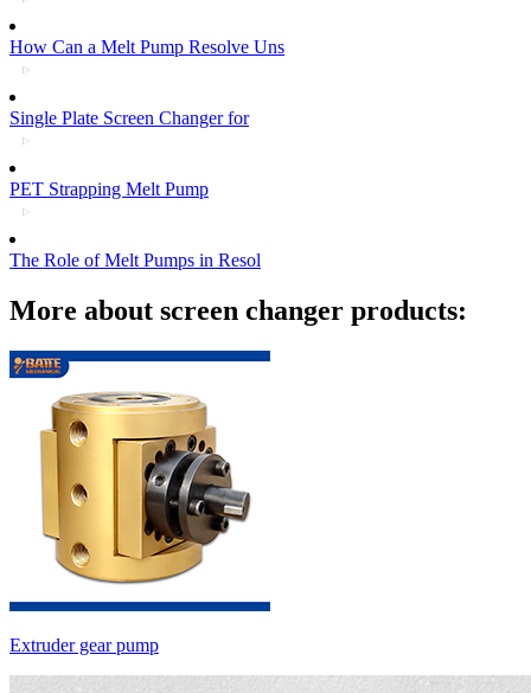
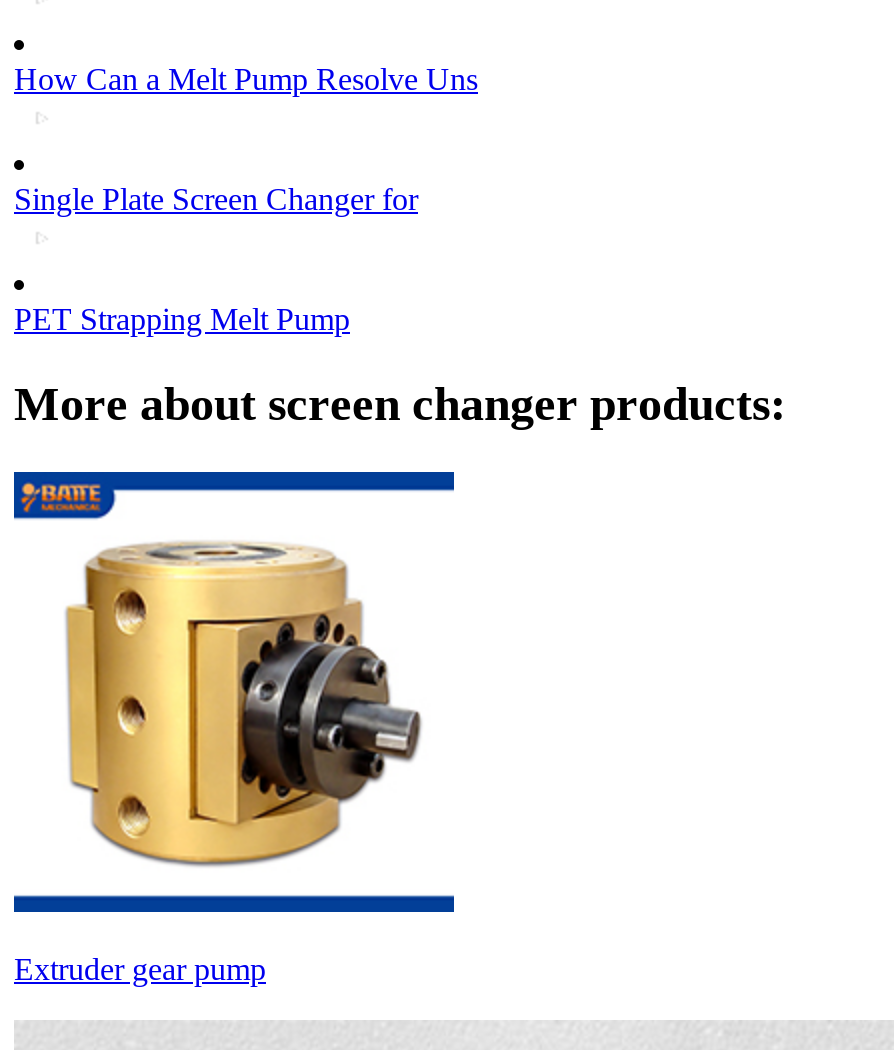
[9,250,261,270] The Role of Melt Pumps in Resol -> none

